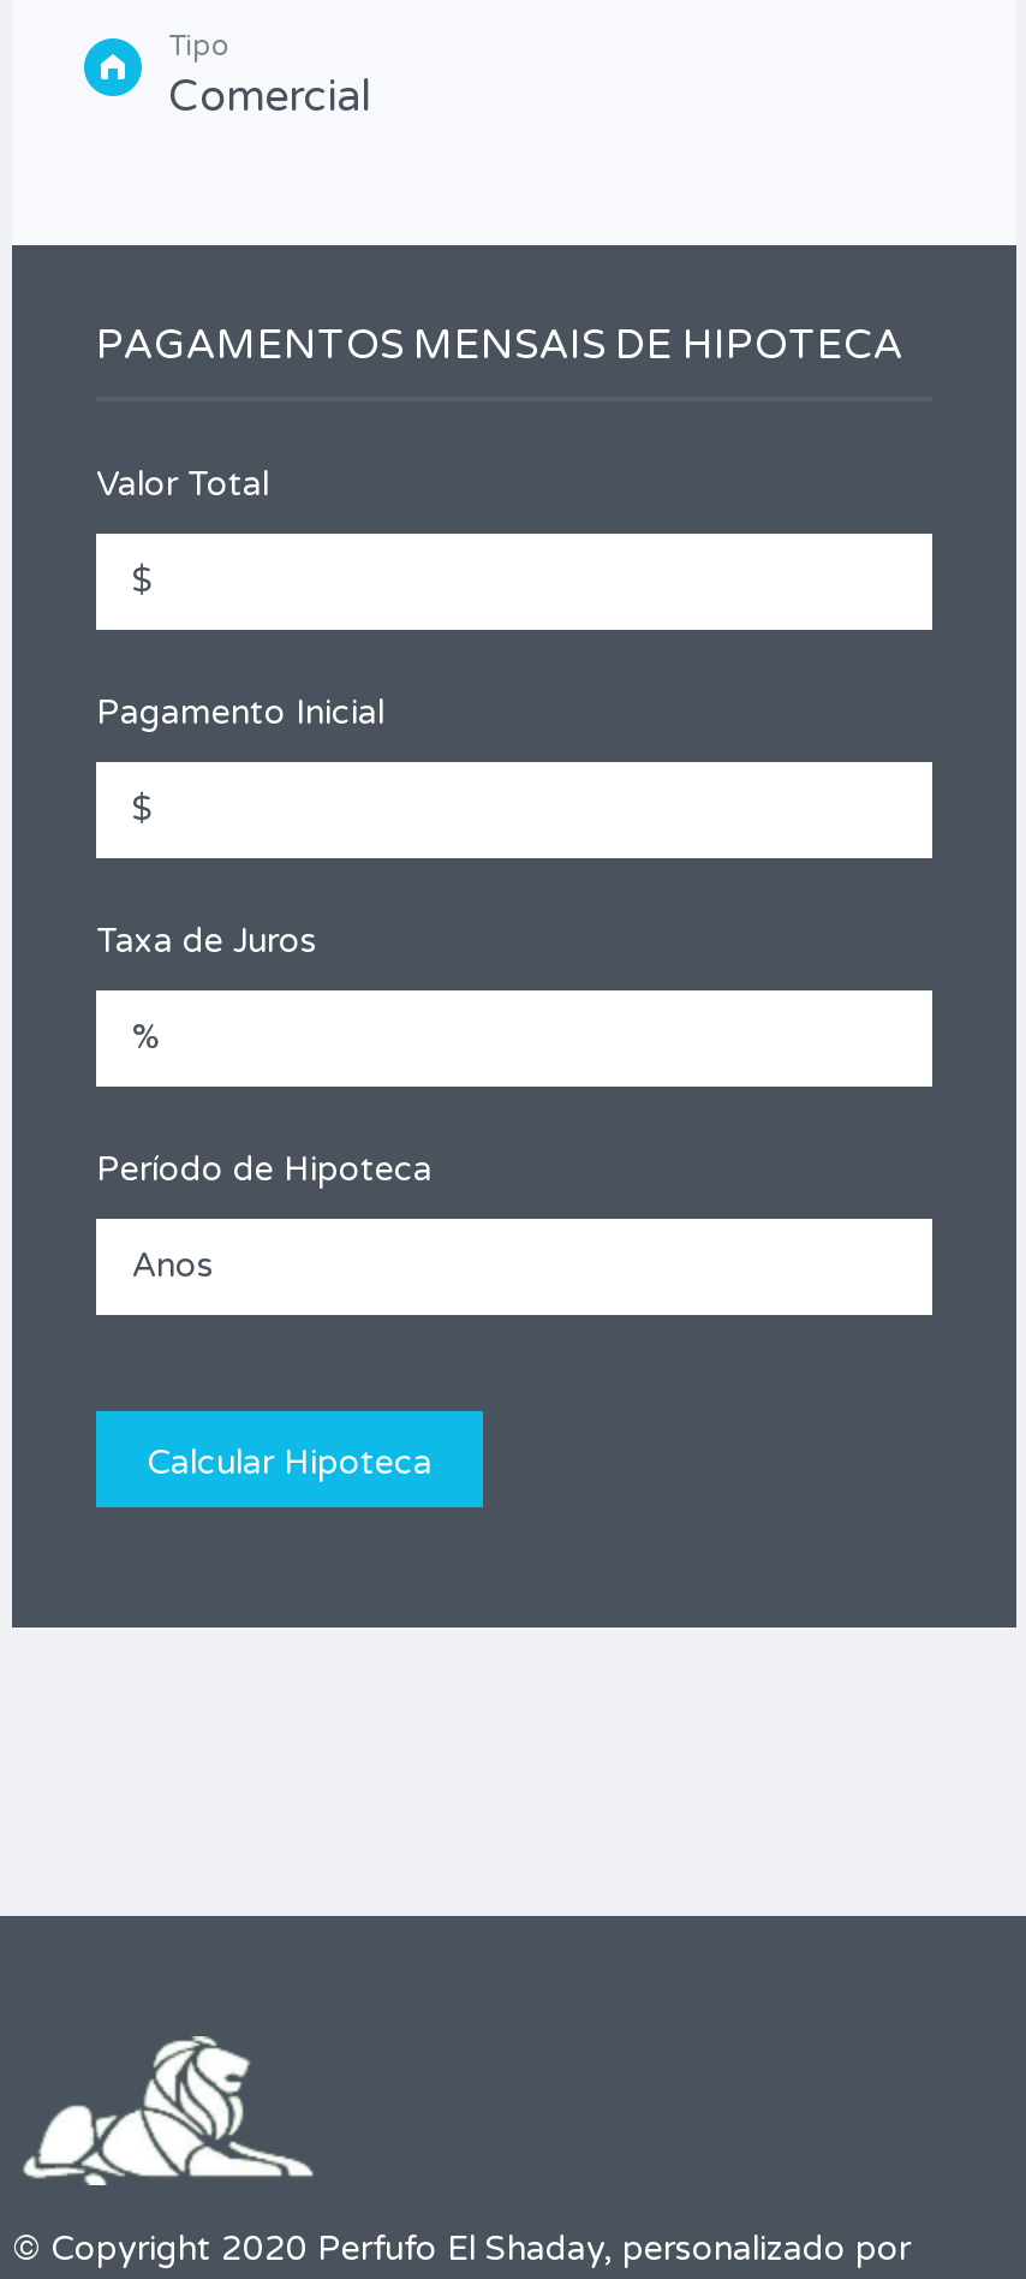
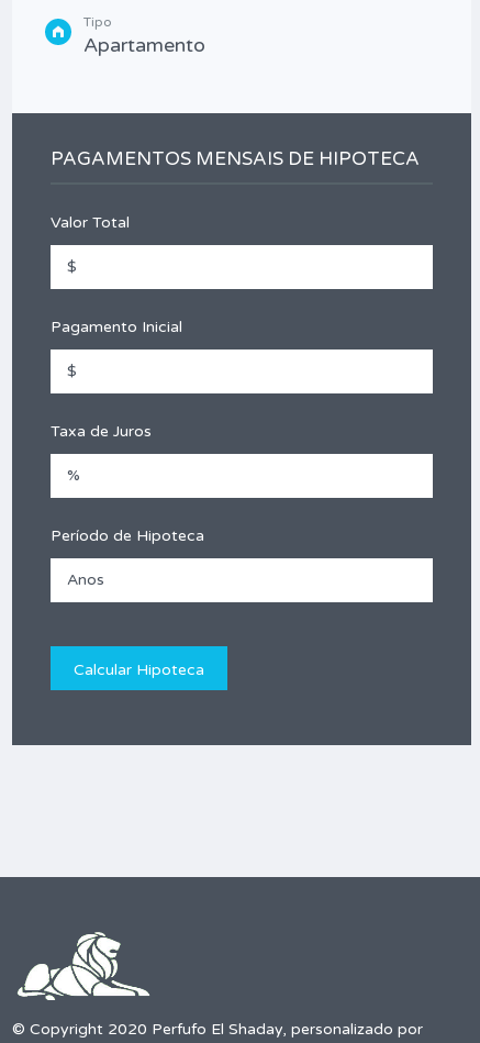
[168,69,370,122] Comercial -> [83,33,205,57] Apartamento

